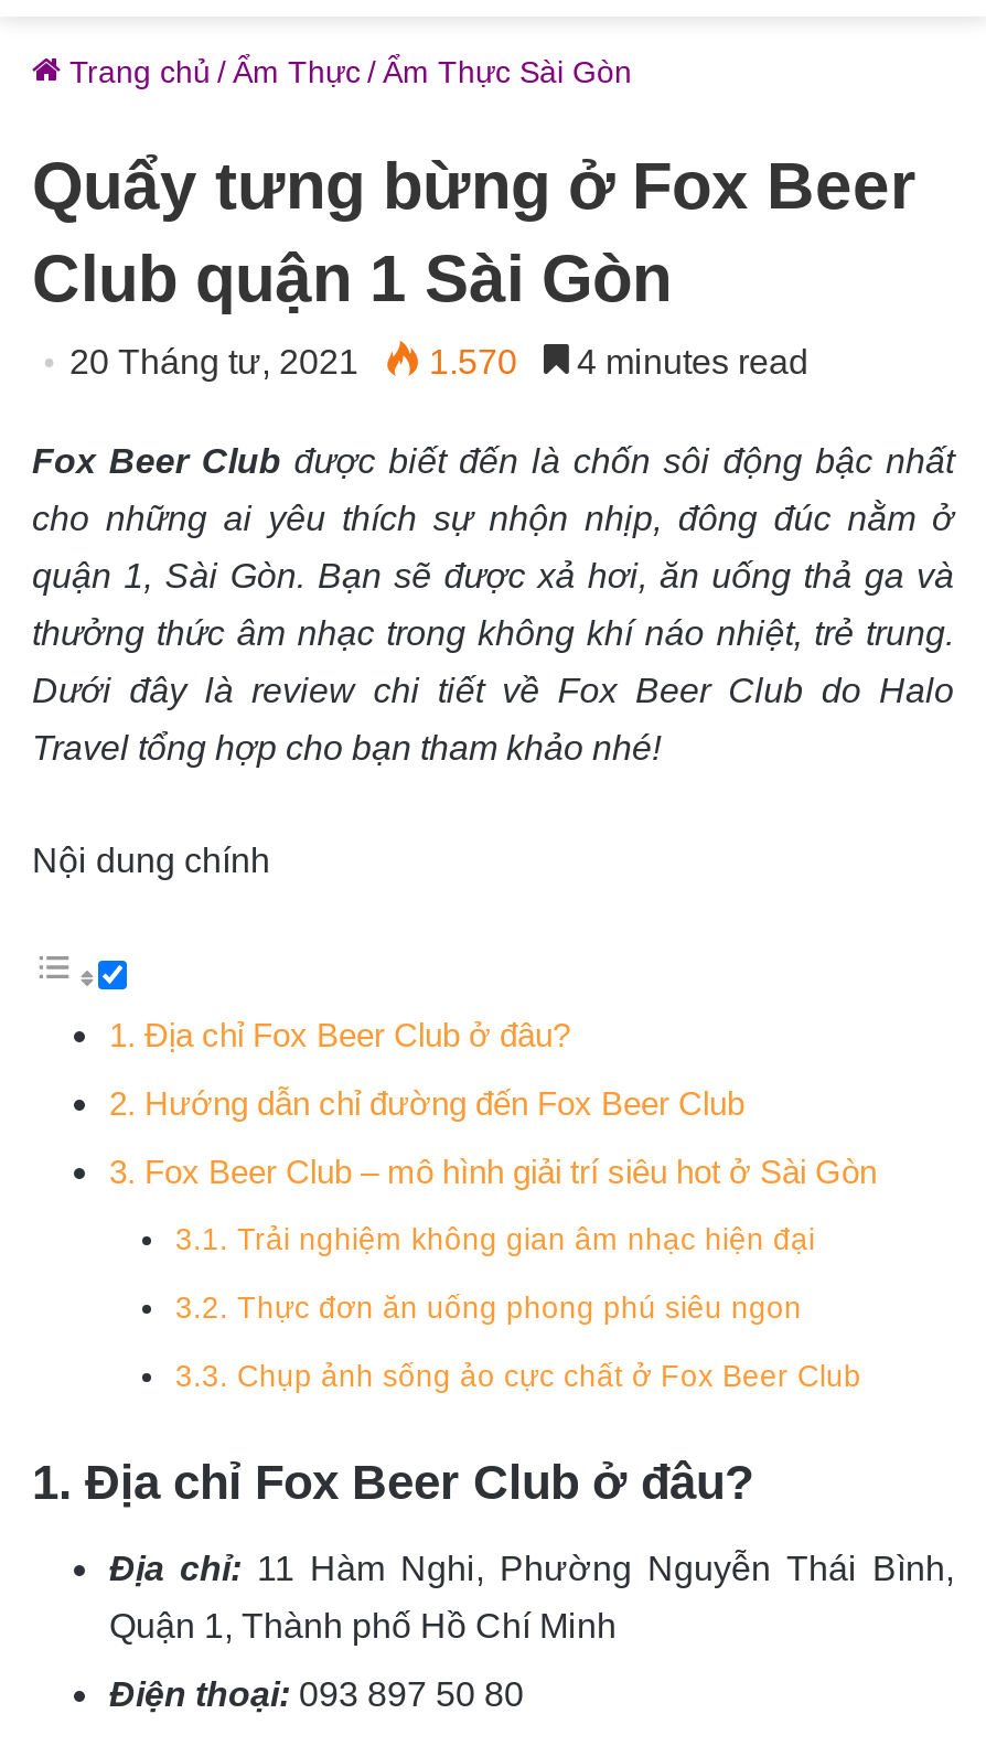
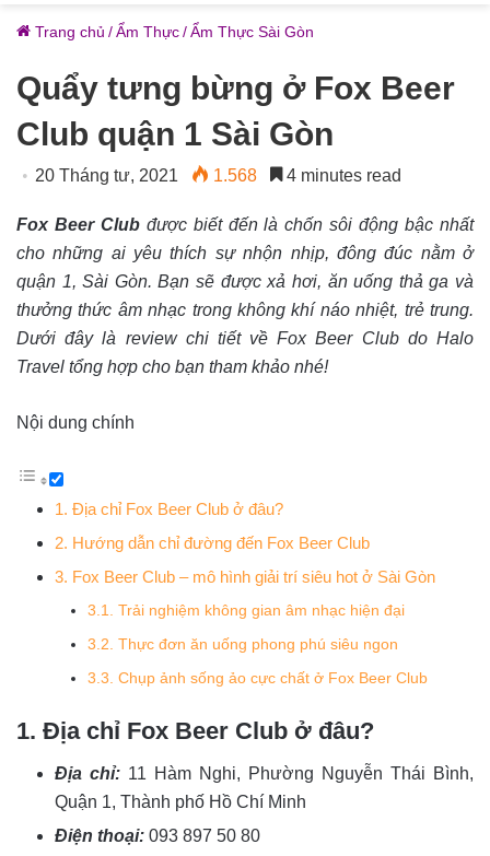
[69,343,808,381] 20 Tháng tư, 2021 1.570 4 minutes read -> [35,166,401,185] 20 Tháng tư, 2021 1.568 4 minutes read

